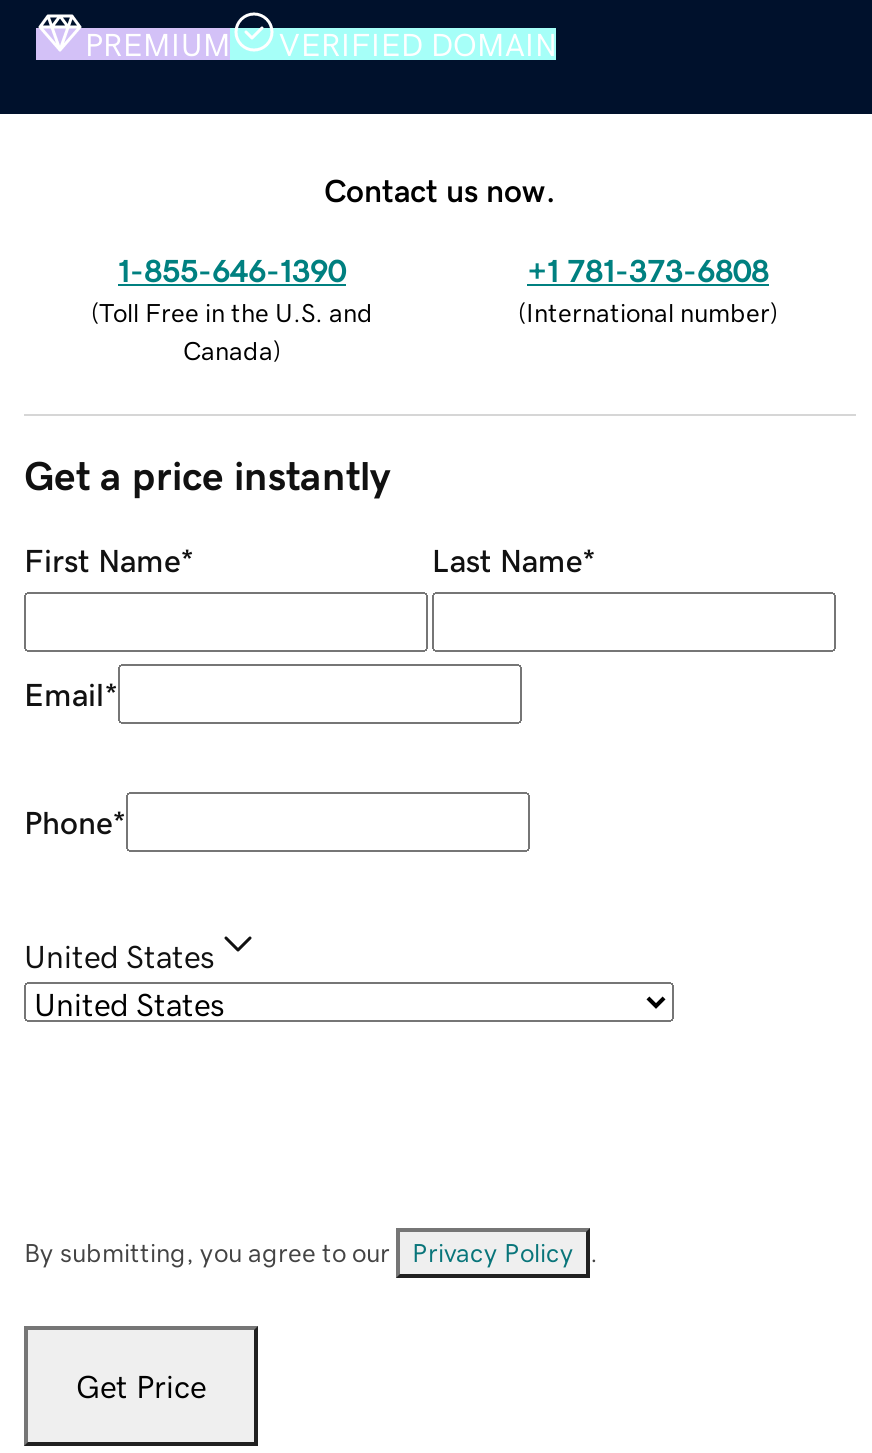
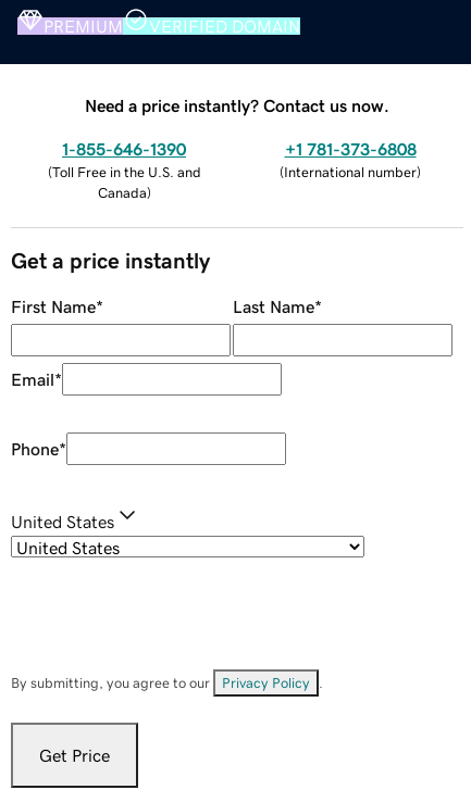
[324,173,556,205] Contact us now. -> [85,96,389,114] Need a price instantly? Contact us now.

